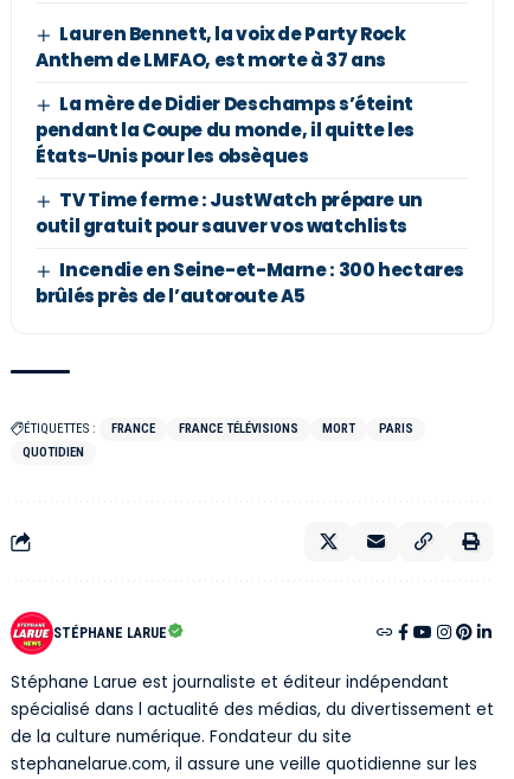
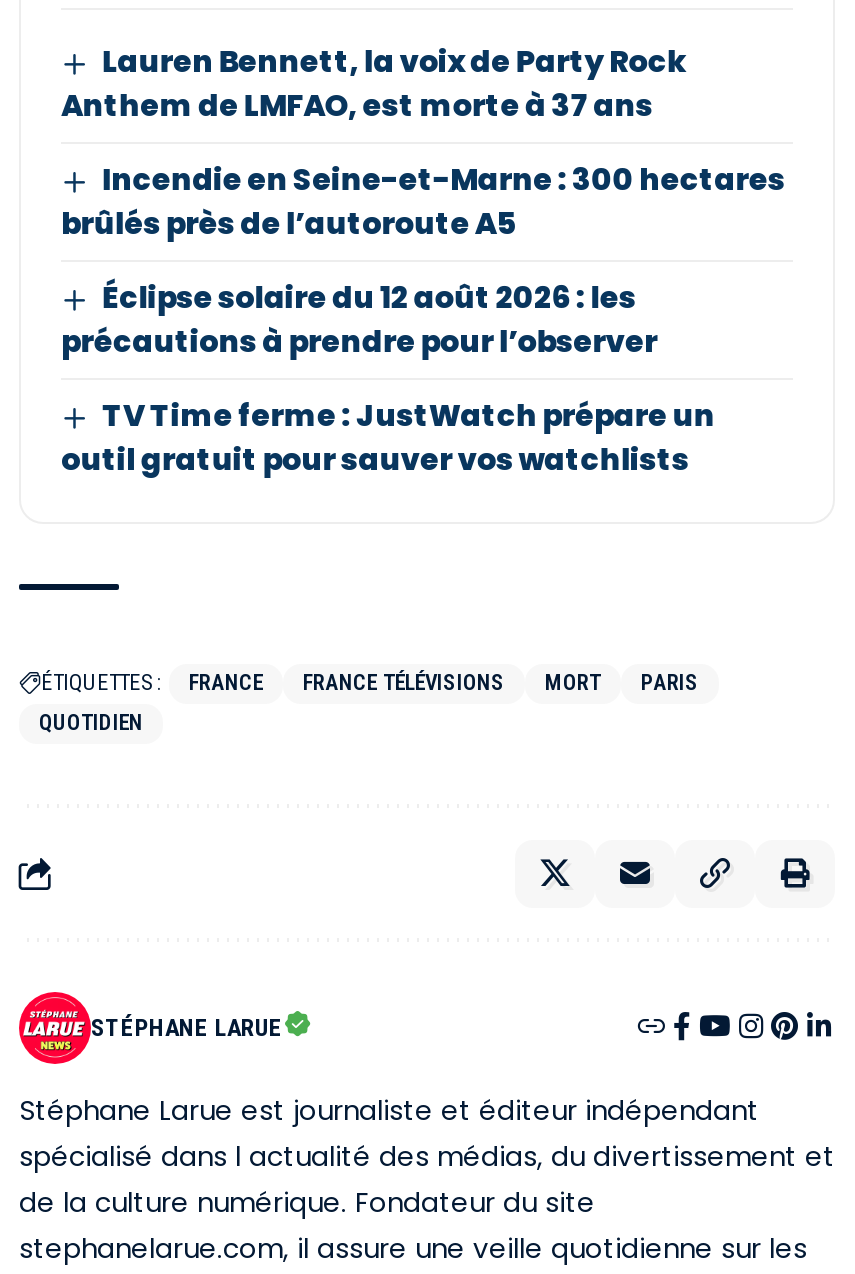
[36,92,415,169] La mère de Didier Deschamps s’éteint | pendant la Coupe du monde, il quitte les | États-Unis pour les obsèques -> [61,277,657,363] Éclipse solaire du 12 août 2026 : les | précautions à prendre pour l’observer
moved [36,188,423,239] -> [61,395,715,481]: TV Time ferme : JustWatch prépare un | outil gratuit pour sauver vos watchlists
moved [36,258,464,309] -> [61,159,785,245]: Incendie en Seine-et-Marne : 300 hectares | brûlés près de l’autoroute A5

